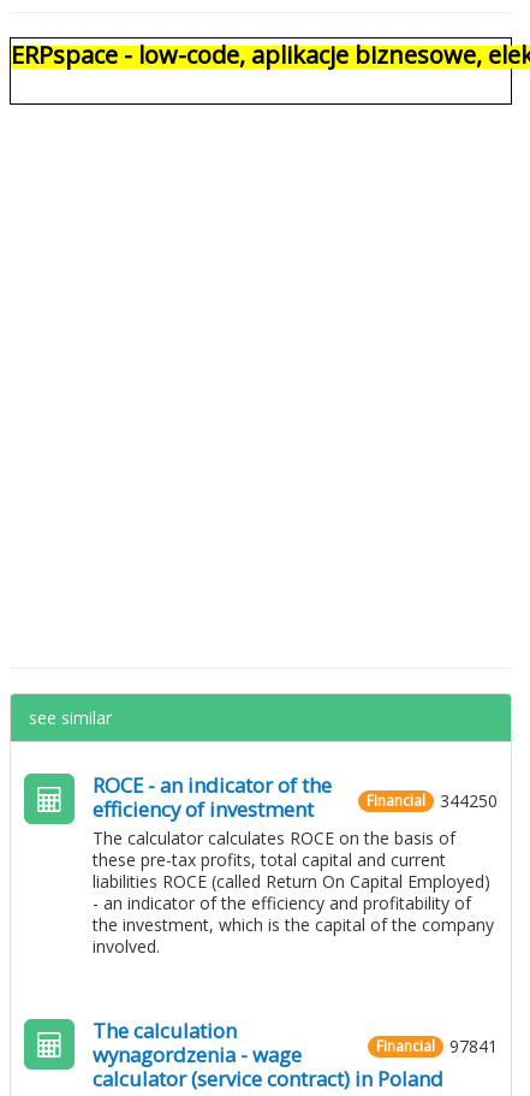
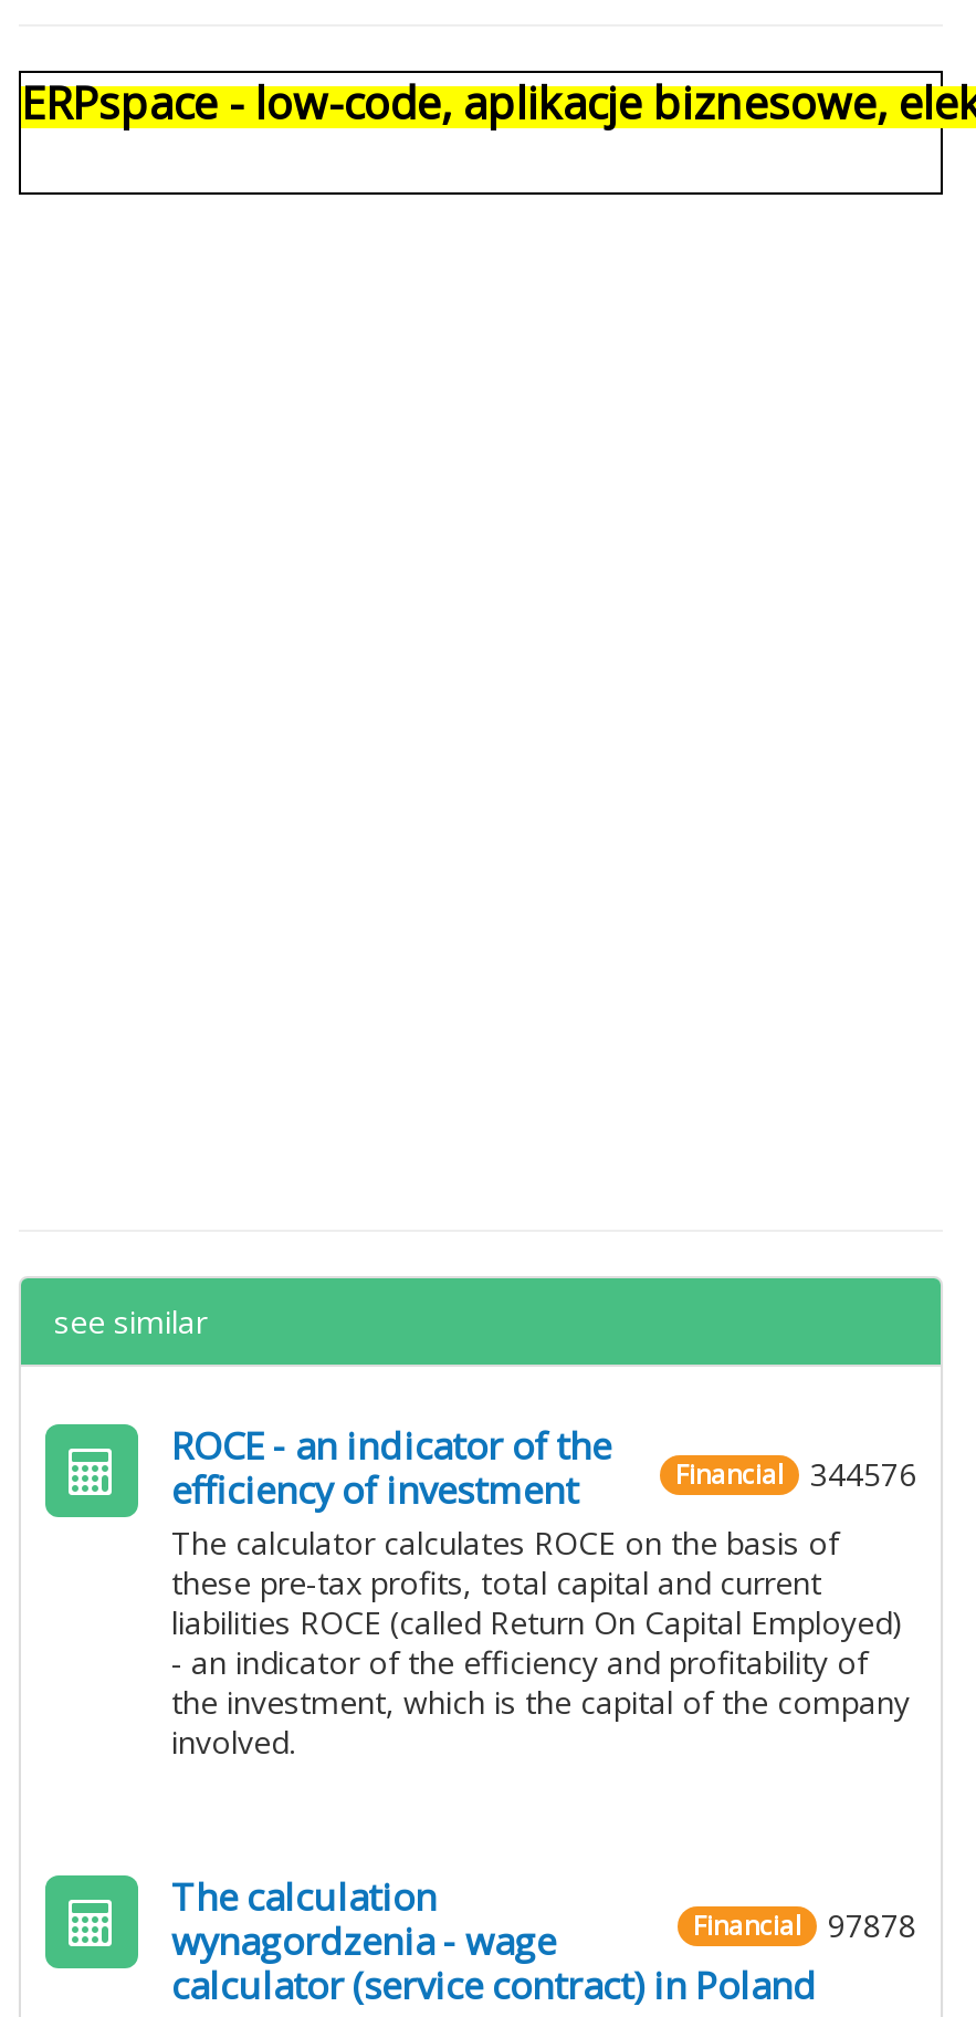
[367,789,498,812] Financial 344250 -> [675,1453,916,1495] Financial 344576
[376,1035,498,1058] Financial 97841 -> [693,1904,916,1946] Financial 97878

